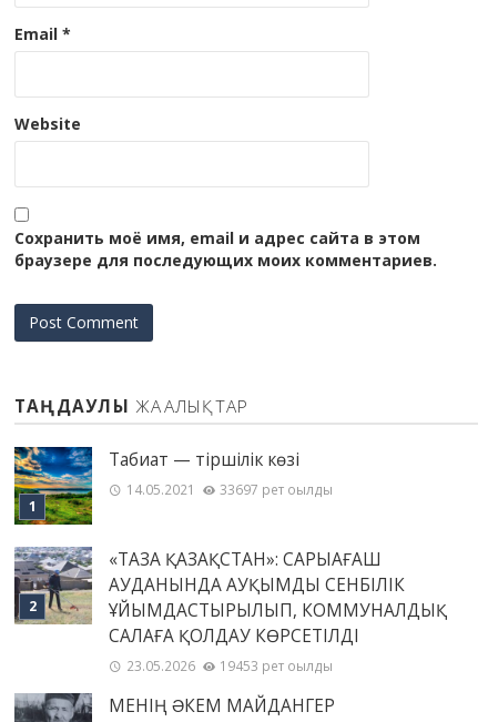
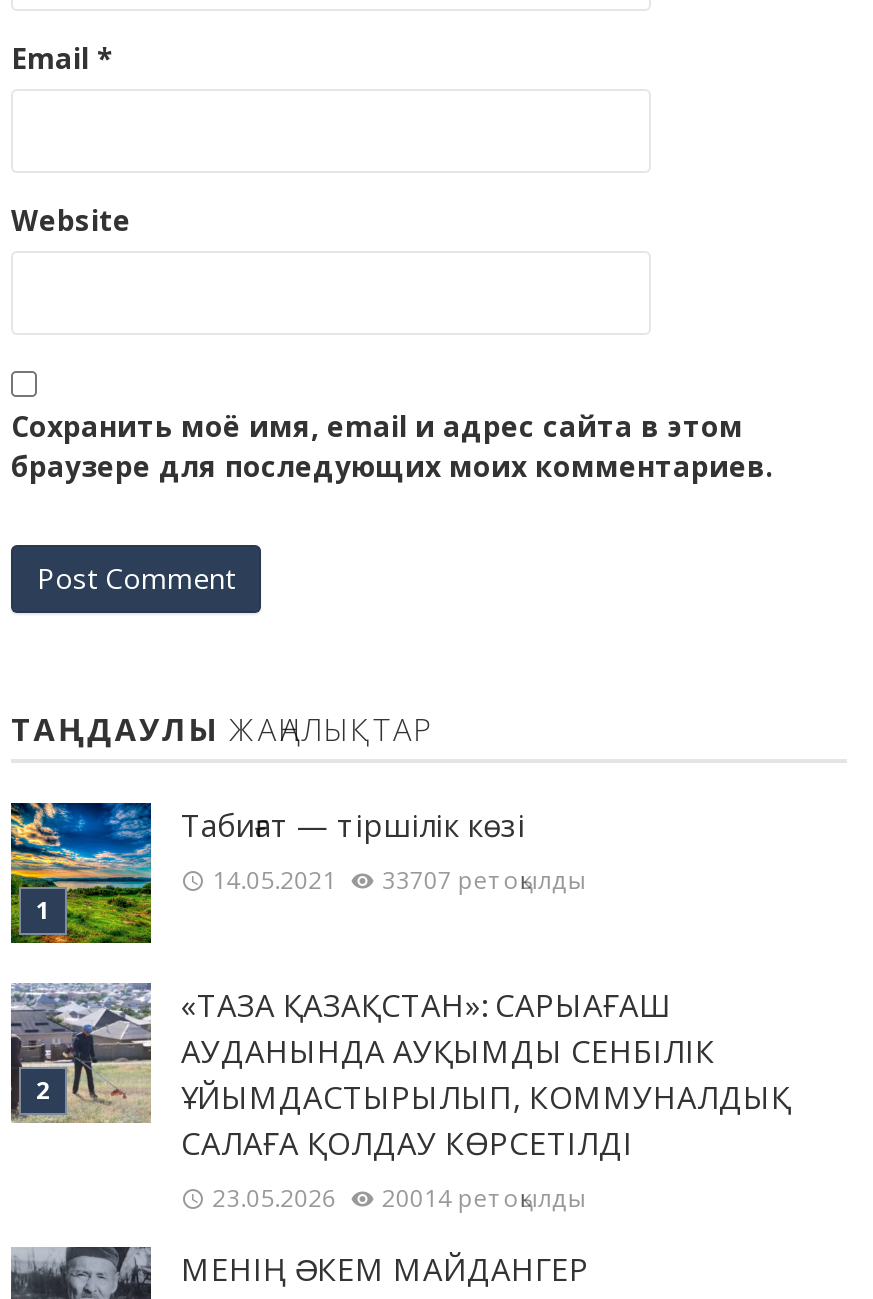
[126,480,333,499] 14.05.2021 33697 рет оқылды -> [212,862,586,896] 14.05.2021 33707 рет оқылды
[126,656,333,675] 23.05.2026 19453 рет оқылды -> [212,1180,586,1214] 23.05.2026 20014 рет оқылды

